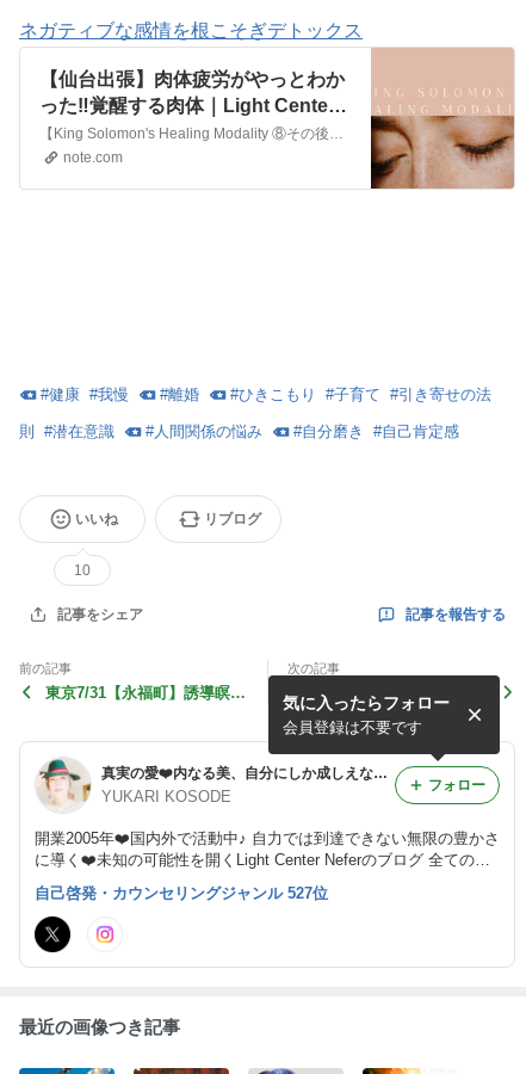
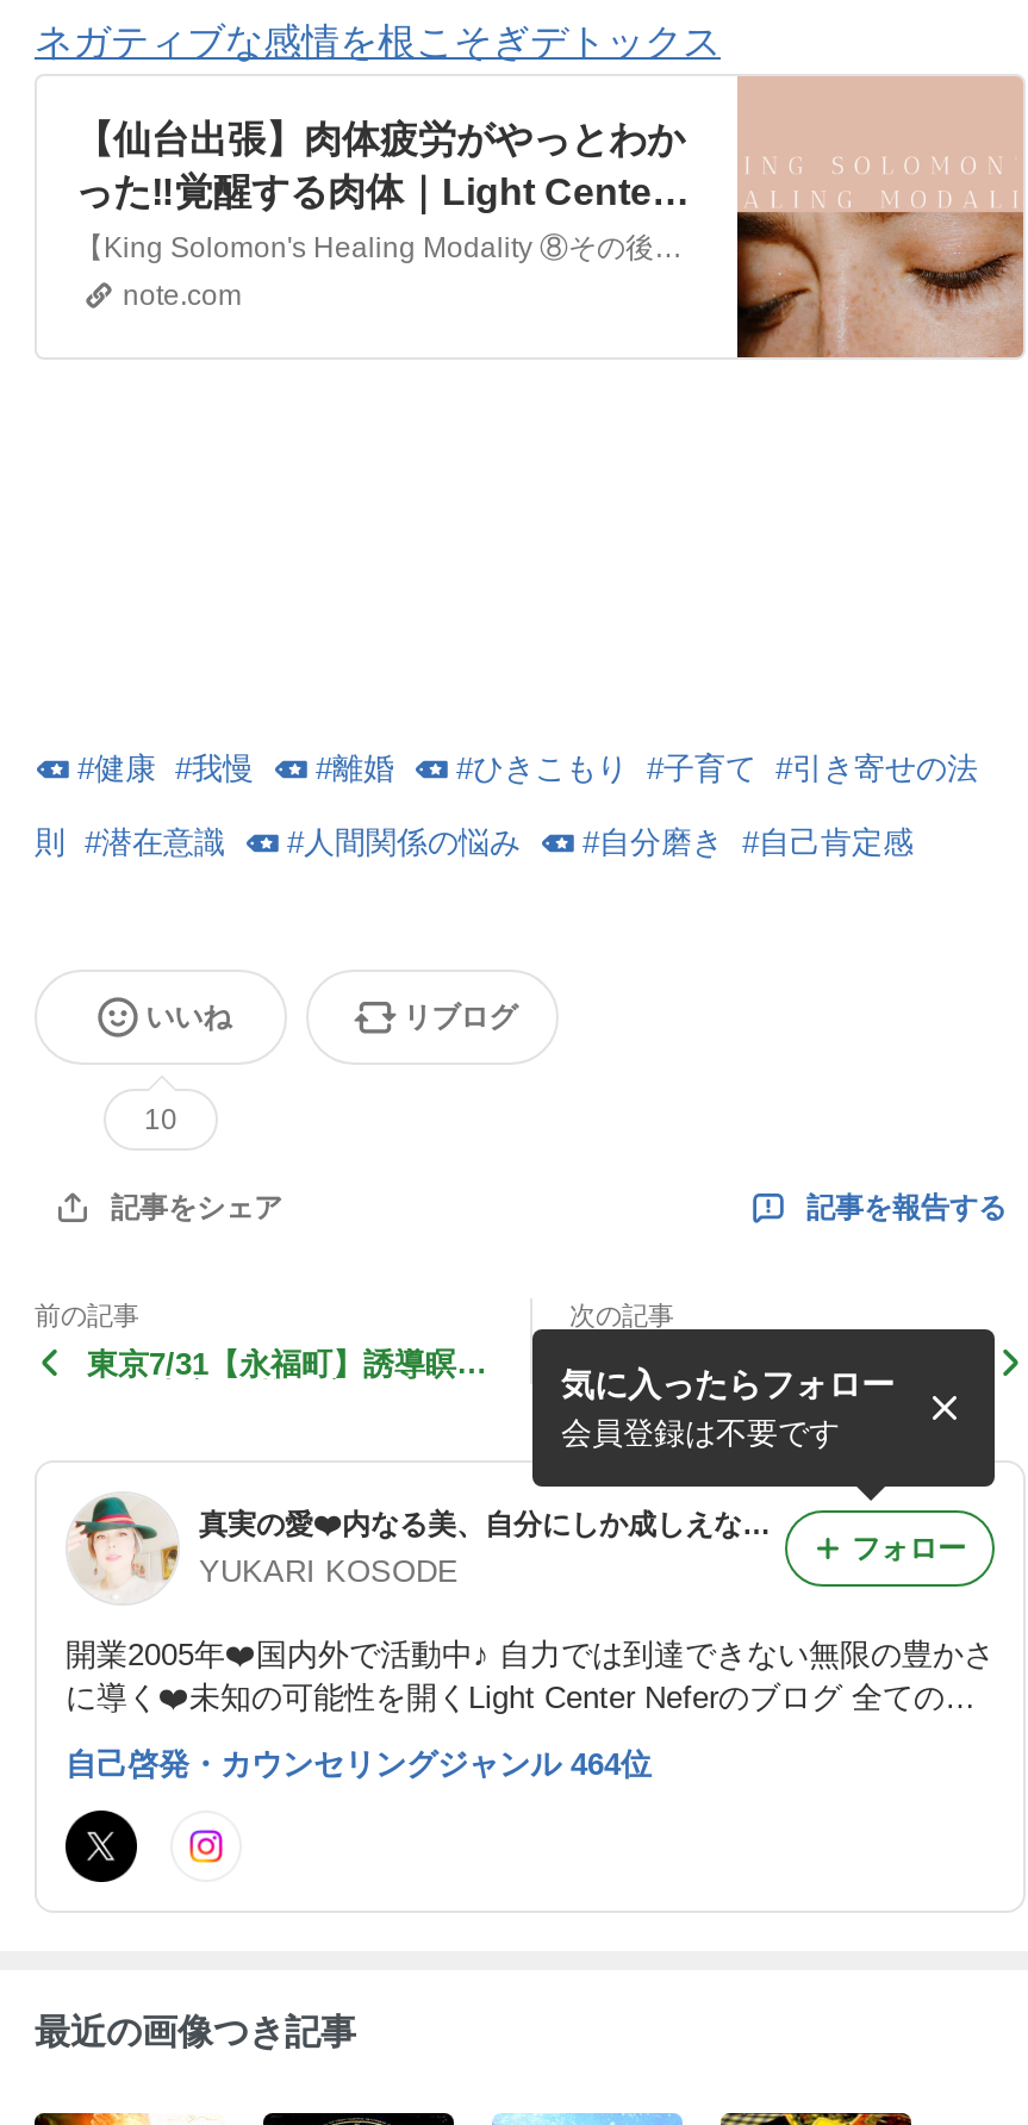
[35,884,328,902] 自己啓発・カウンセリングジャンル 527位 -> [66,1746,652,1782] 自己啓発・カウンセリングジャンル 464位

